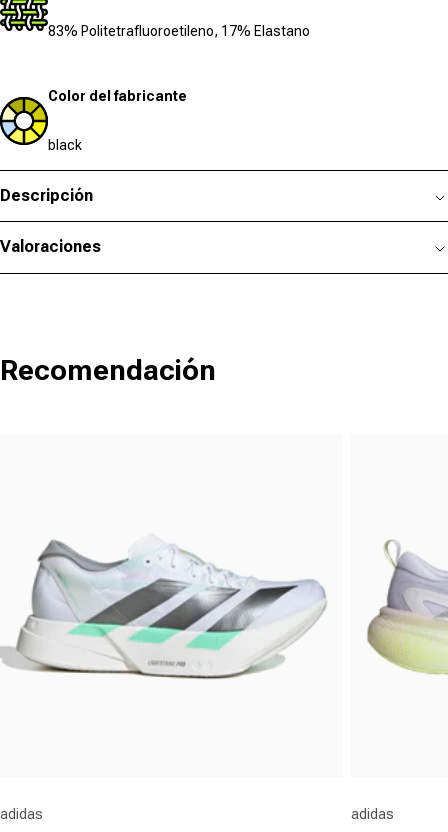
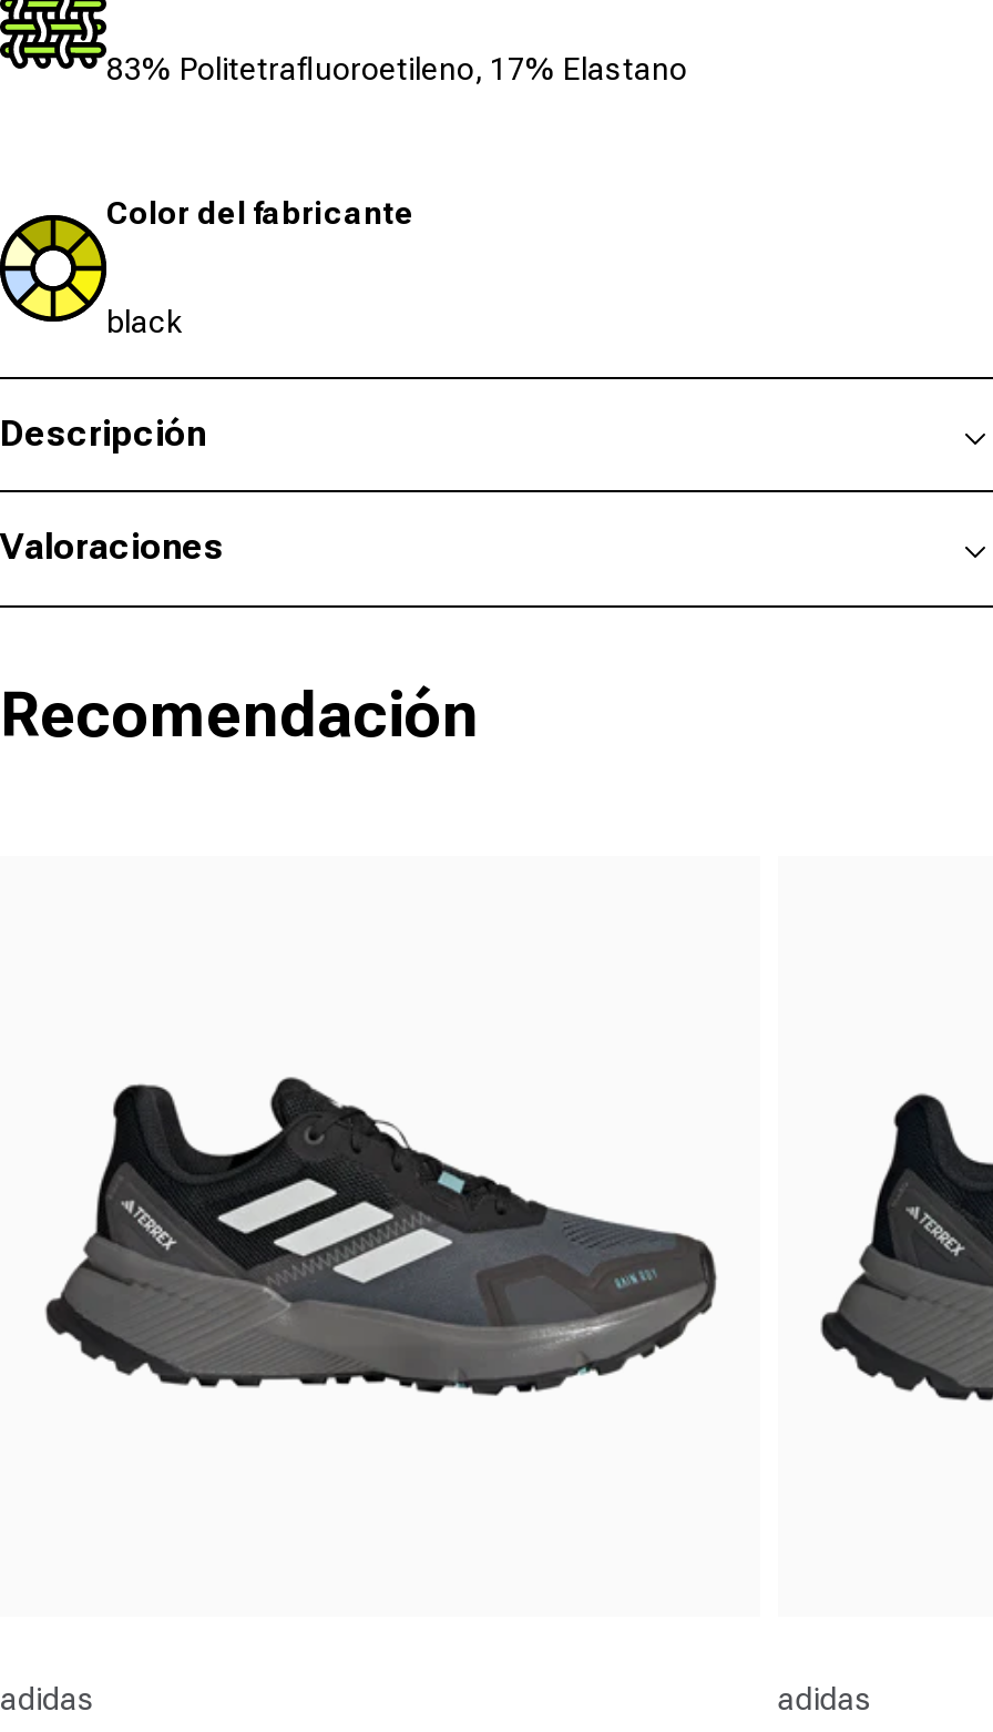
[3,534,327,680] [image] -> [7,1076,723,1399] [image]
[366,539,445,680] [image] -> [816,1091,986,1404] [image]

